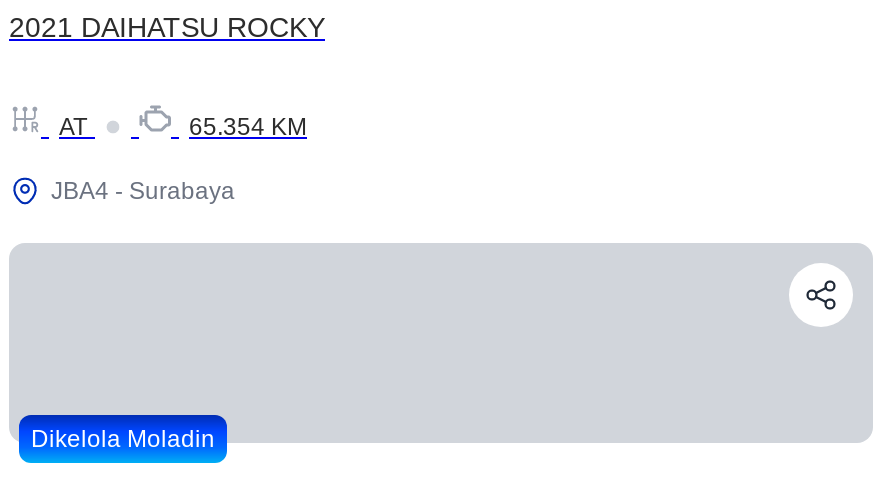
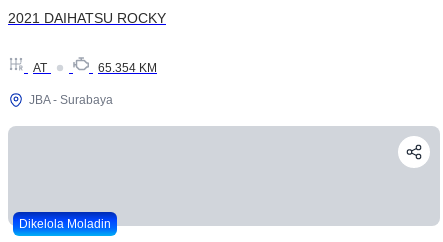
[51,178,235,206] JBA4 - Surabaya -> [29,93,113,107] JBA - Surabaya

